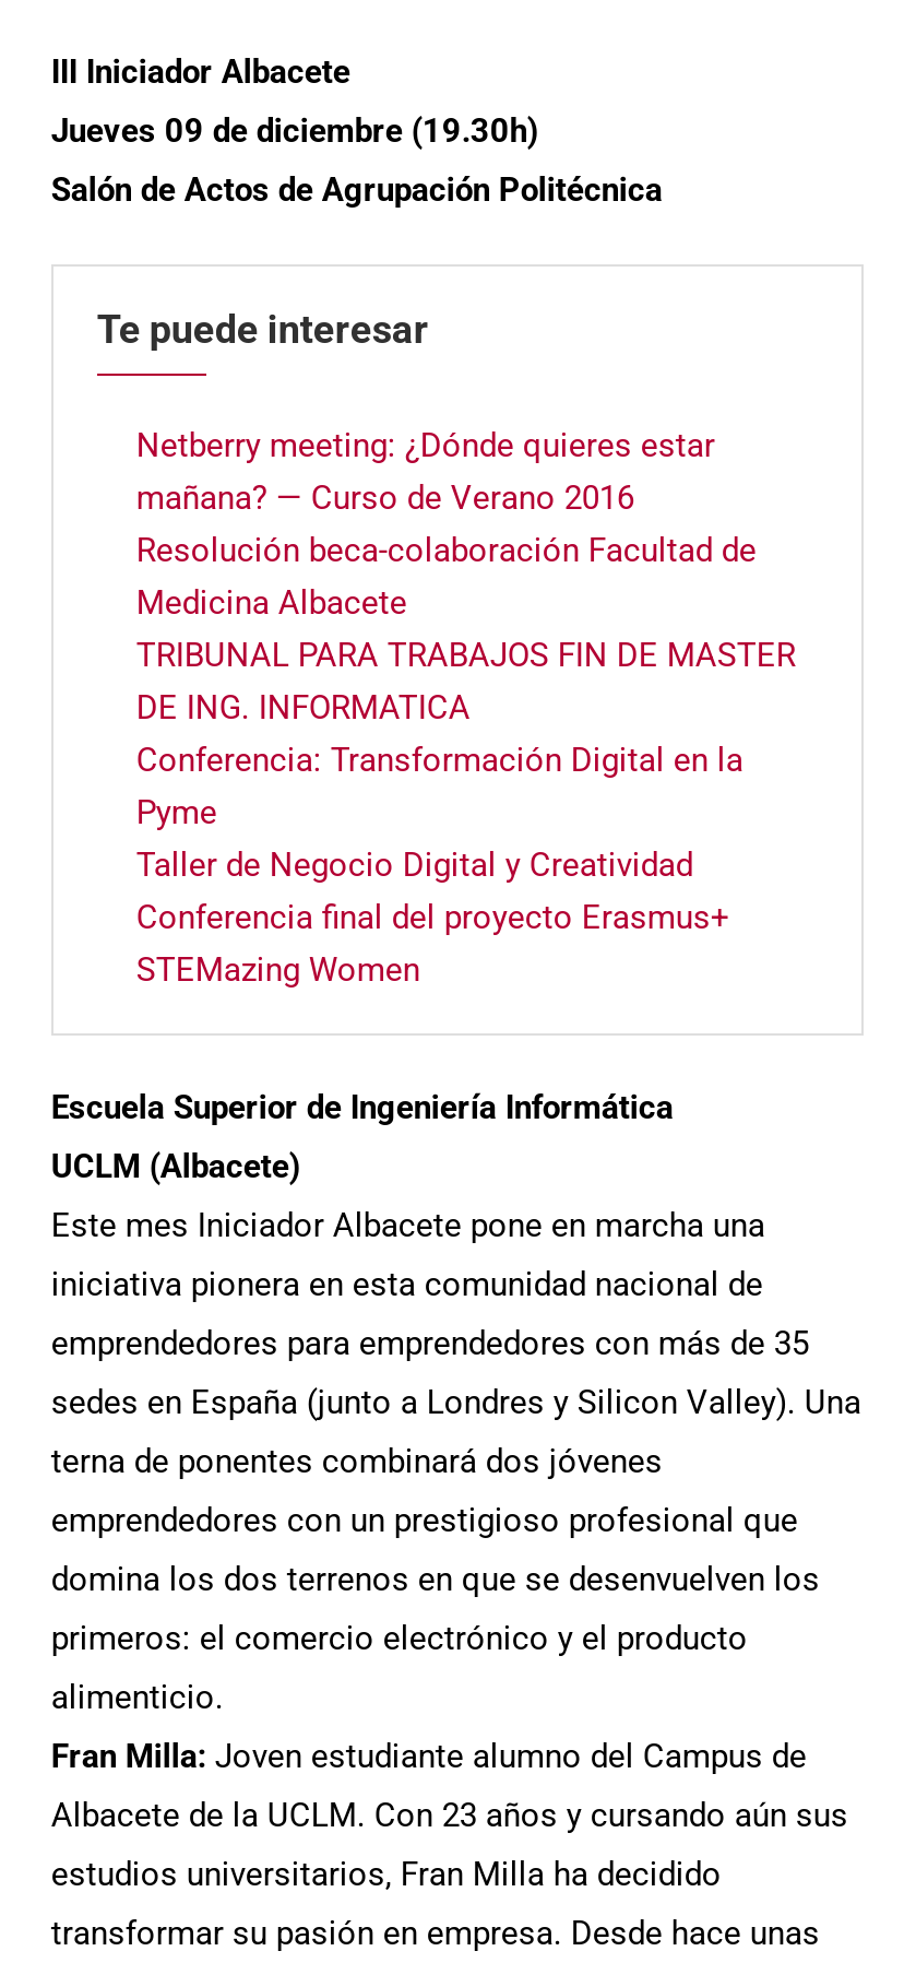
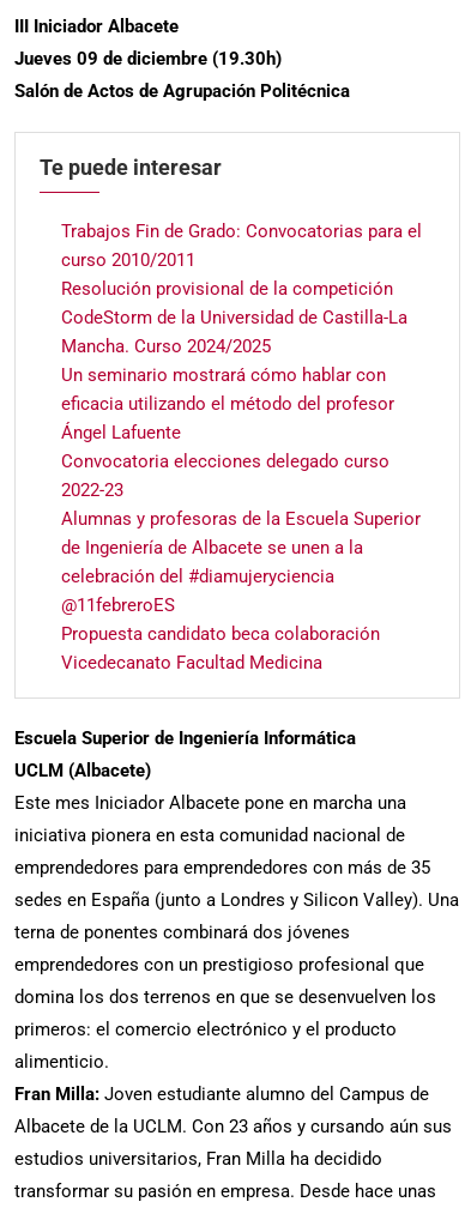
[136,426,796,990] Netberry meeting: ¿Dónde quieres estar | mañana? — Curso de Verano 2016 | Resolución beca-colaboración Facultad de | Medicina Albacete | TRIBUNAL PARA TRABAJOS FIN DE MASTER | DE ING. INFORMATICA | Conferencia: Transformación Digital en la | Pyme | Taller de Negocio Digital y Creatividad | Conferencia final del proyecto Erasmus+ | STEMazing Women -> [61,221,422,674] Trabajos Fin de Grado: Convocatorias para el | curso 2010/2011 | Resolución provisional de la competición | CodeStorm de la Universidad de Castilla-La | Mancha. Curso 2024/2025 | Un seminario mostrará cómo hablar con | eficacia utilizando el método del profesor | Ángel Lafuente | Convocatoria elecciones delegado curso | 2022-23 | Alumnas y profesoras de la Escuela Superior | de Ingeniería de Albacete se unen a la | celebración del #diamujeryciencia | @11febreroES | Propuesta candidato beca colaboración | Vicedecanato Facultad Medicina

